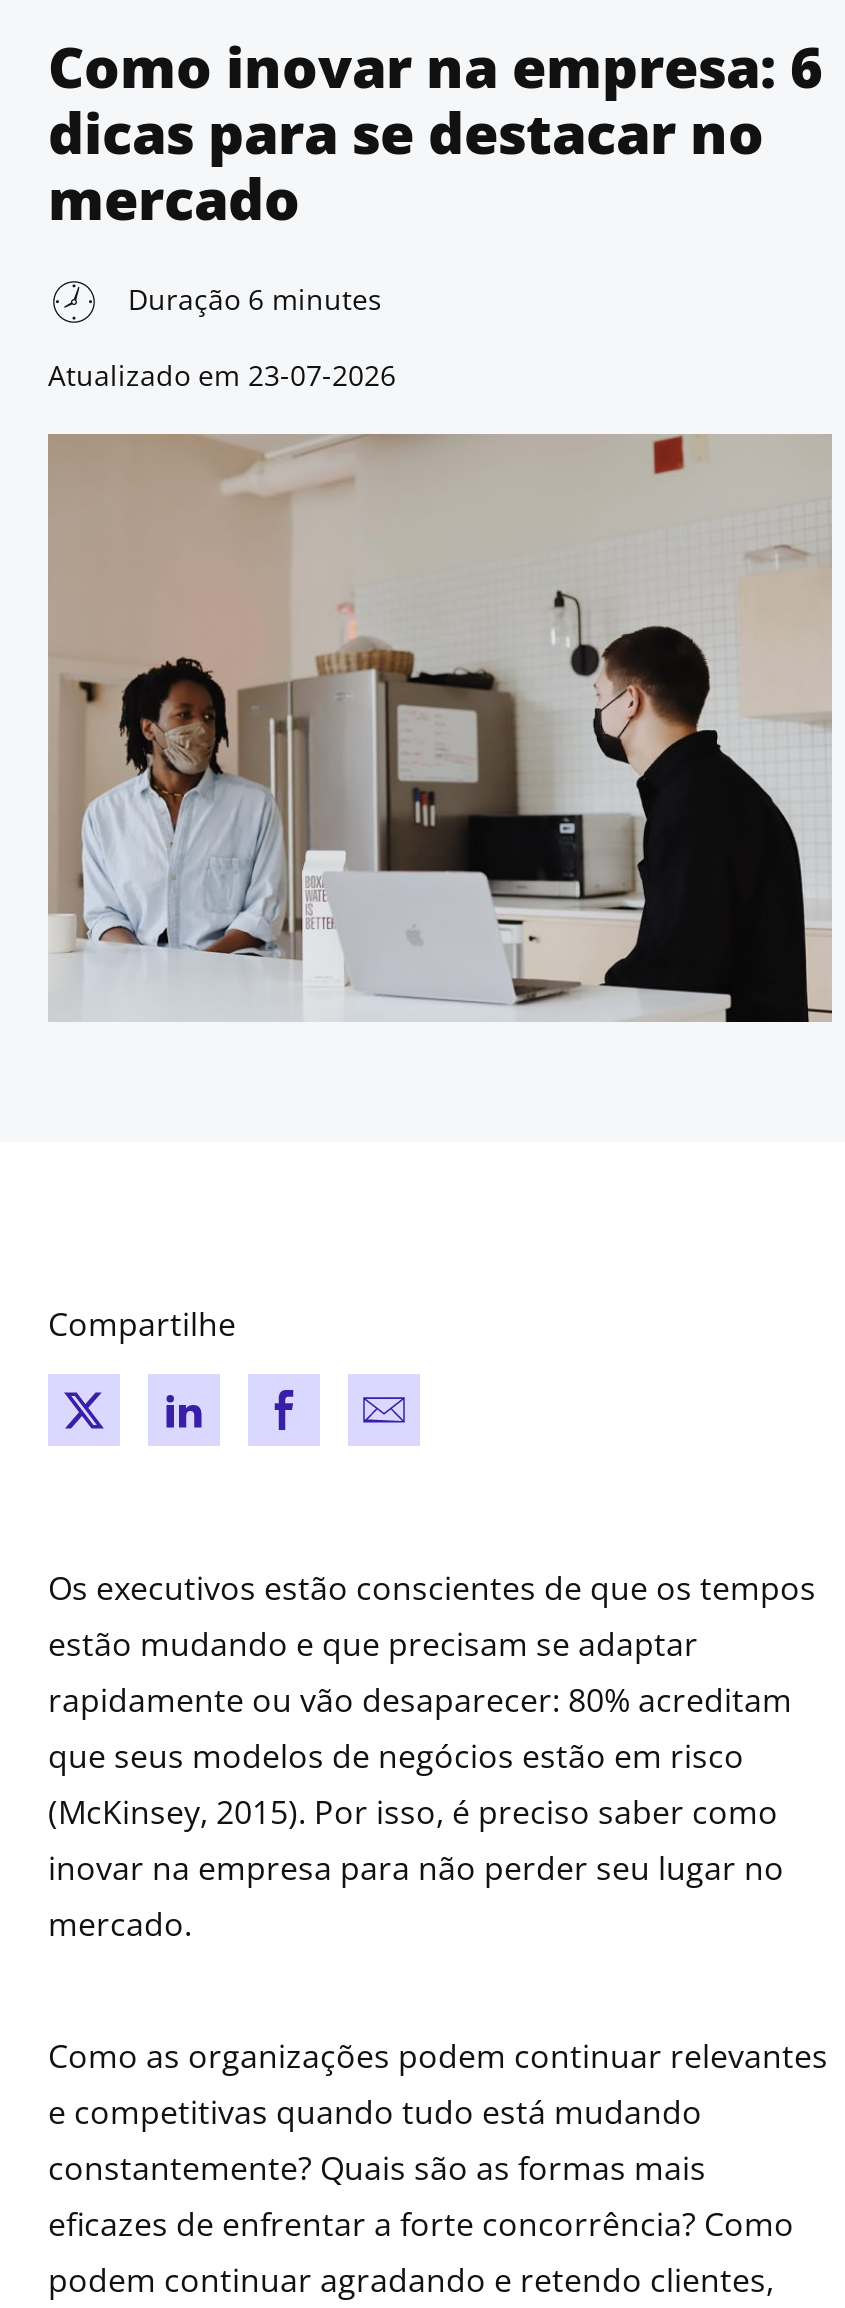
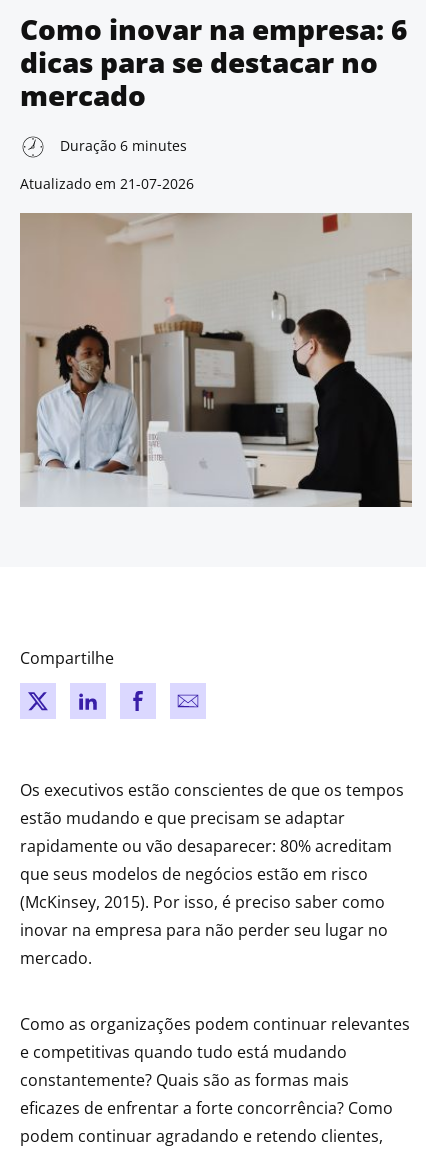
[48,356,396,394] Atualizado em 23-07-2026 -> [20,174,194,193] Atualizado em 21-07-2026

